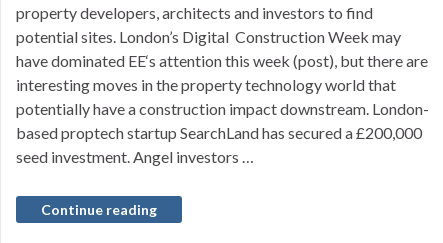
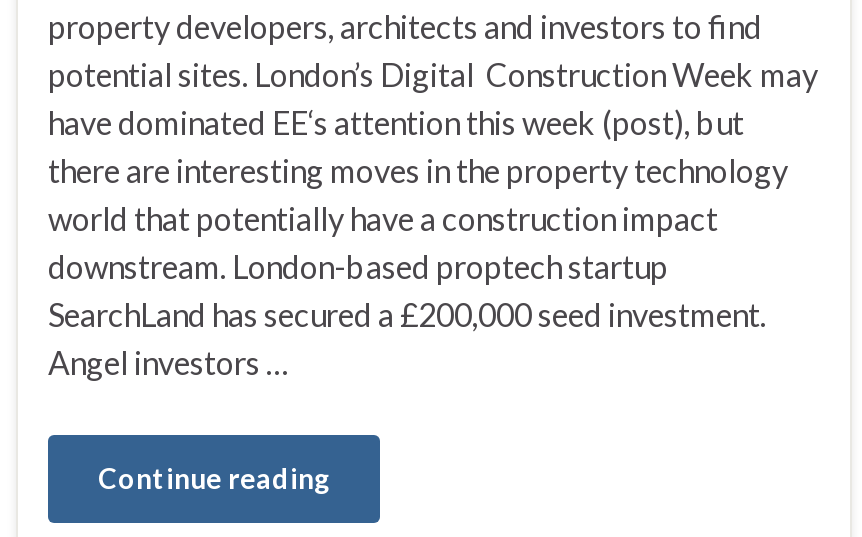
[15,196,197,233] [image] -> [18,432,382,526] [image]

